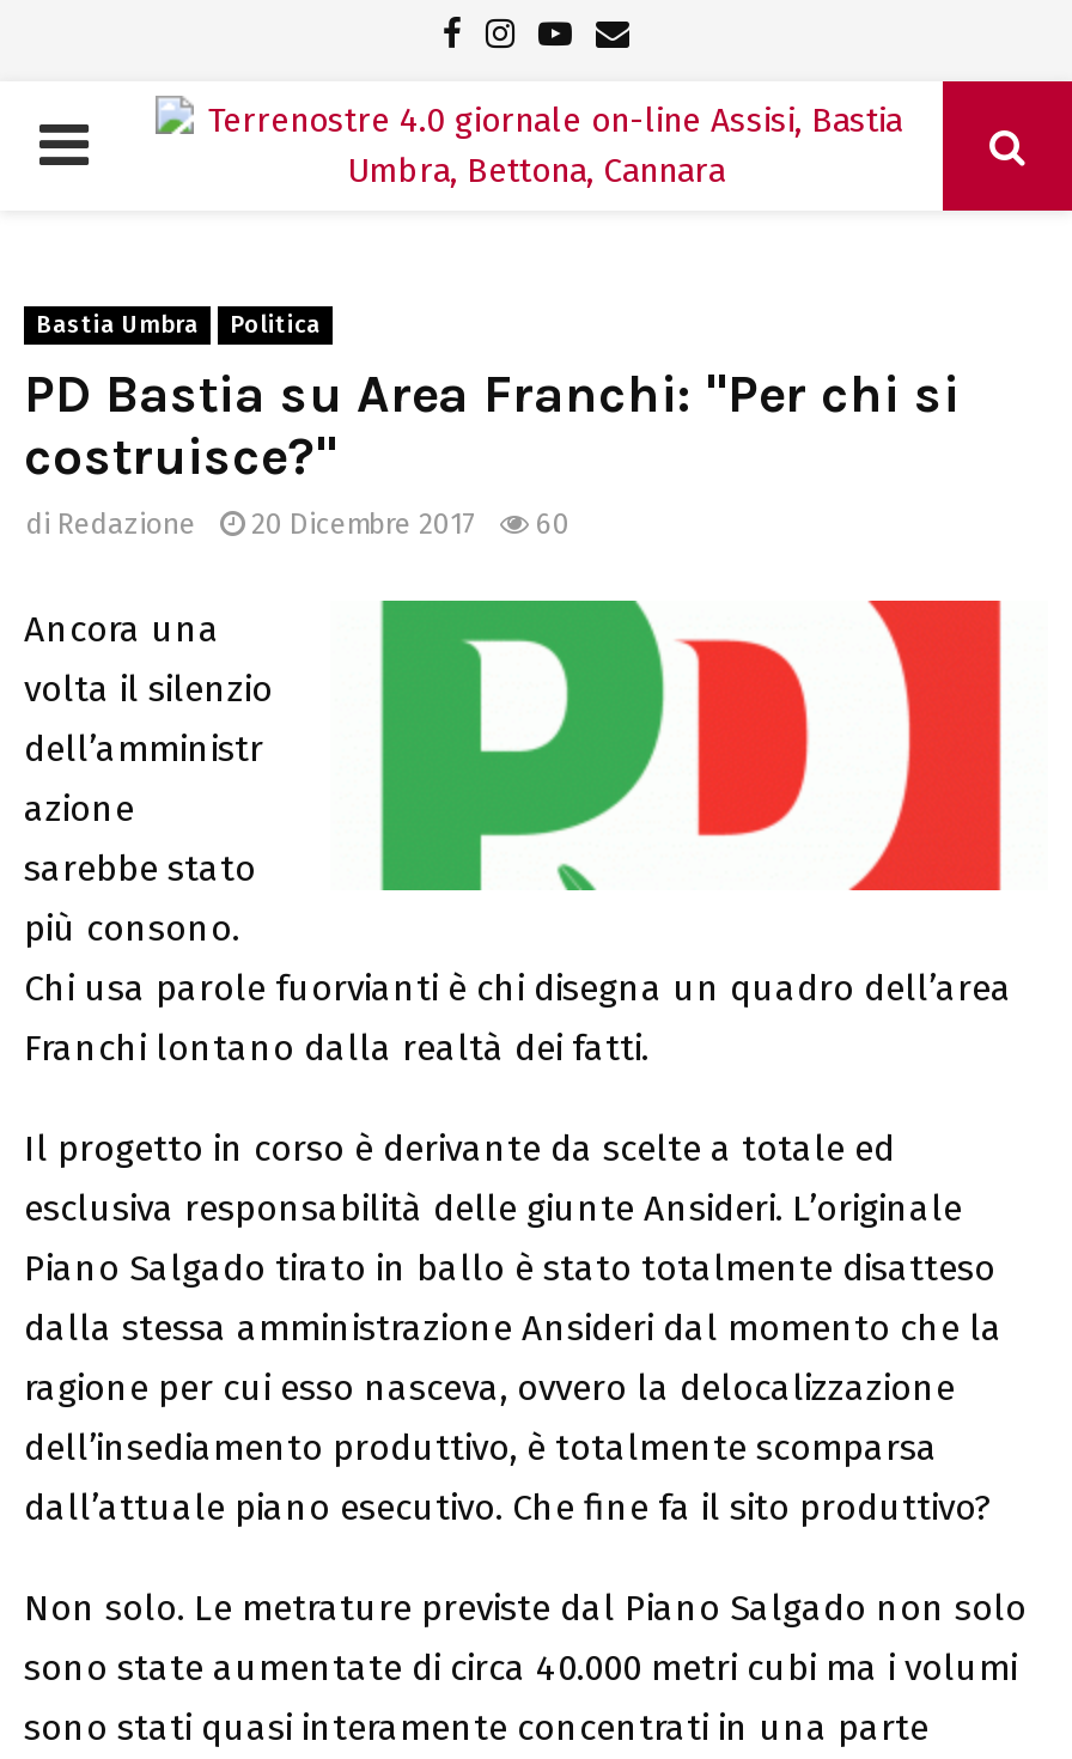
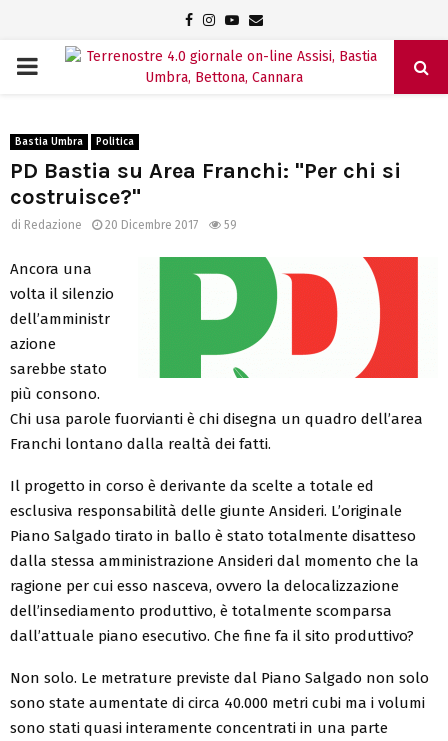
[26,507,569,541] di Redazione 20 Dicembre 2017 60 -> [11,218,237,232] di Redazione 20 Dicembre 2017 59

